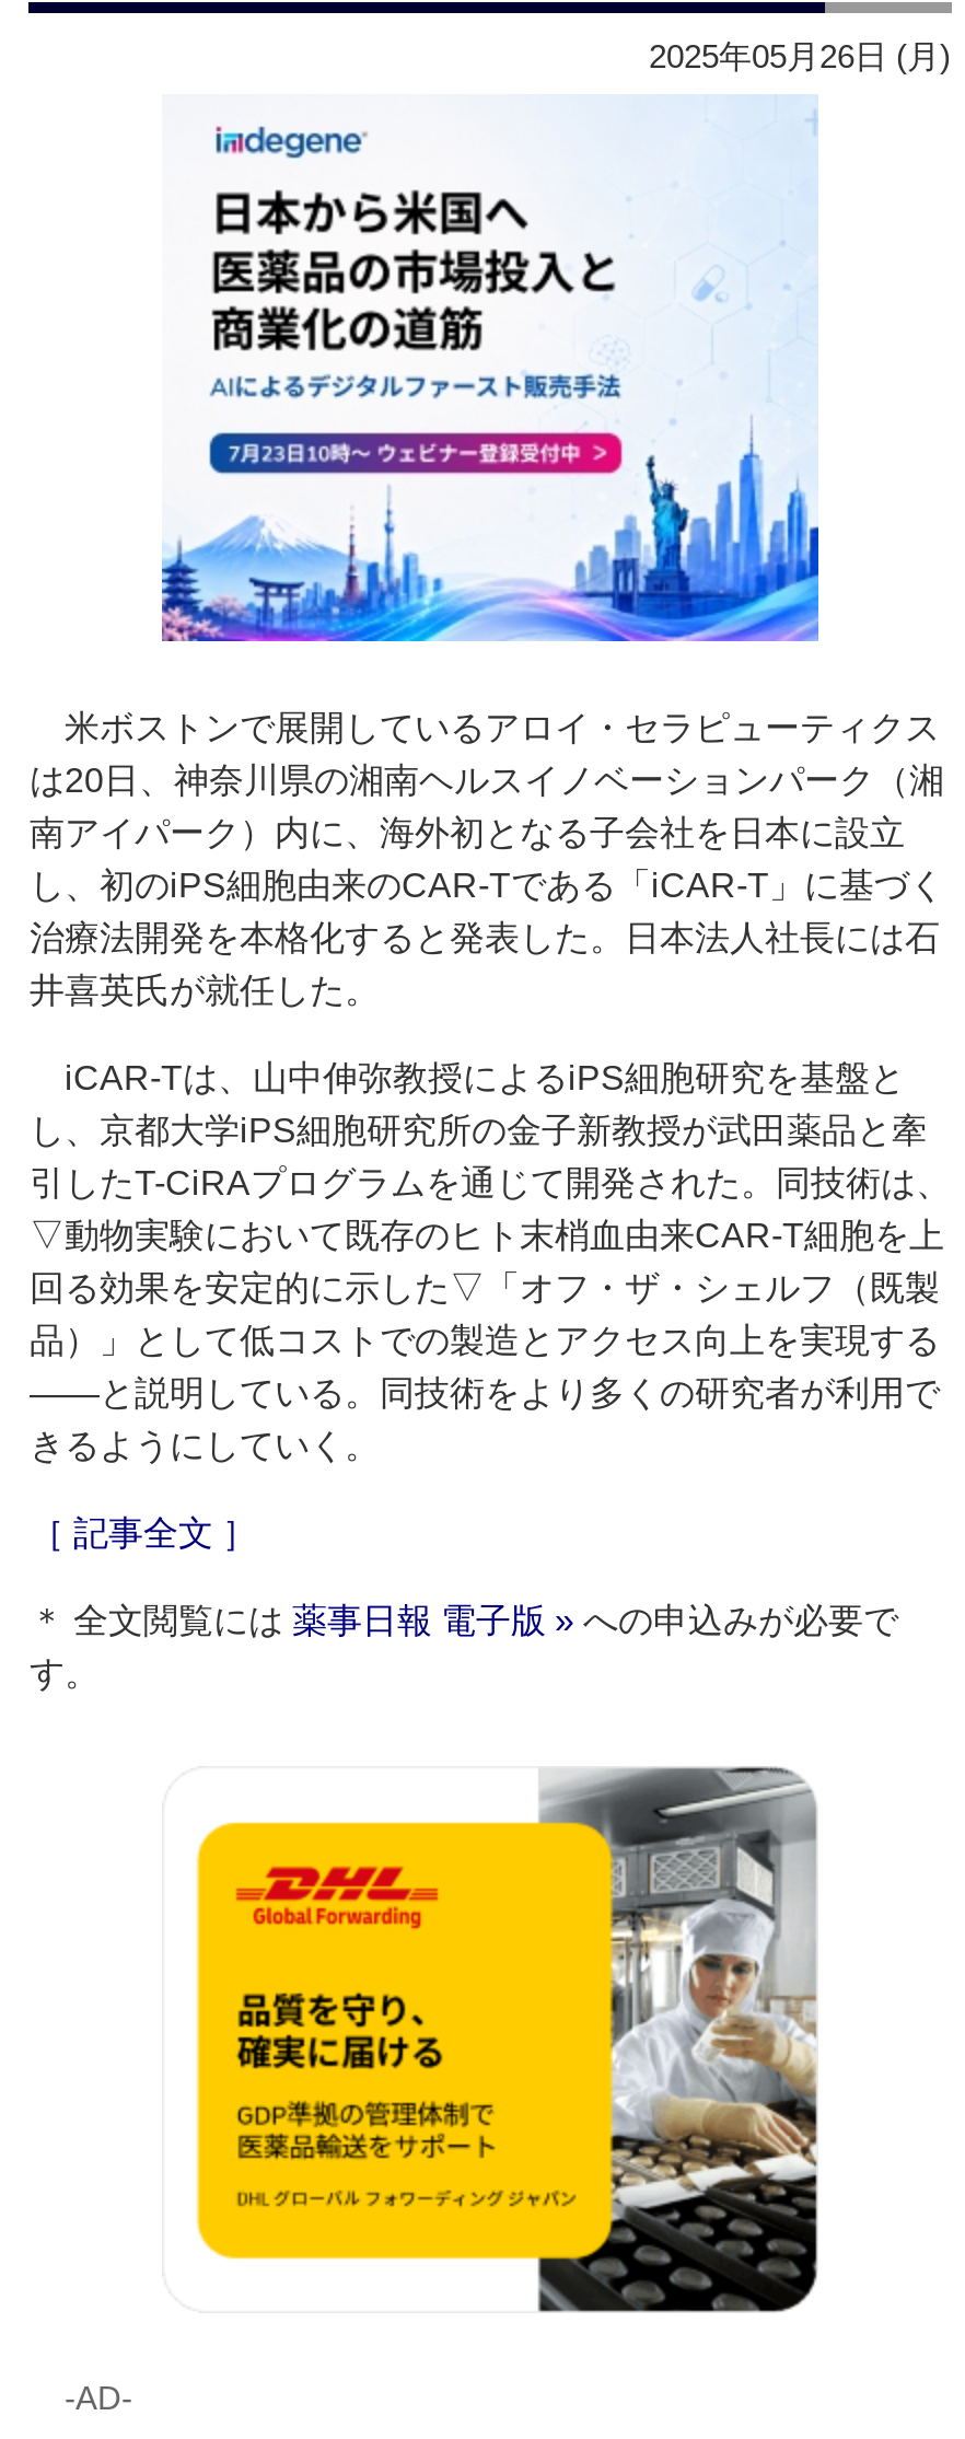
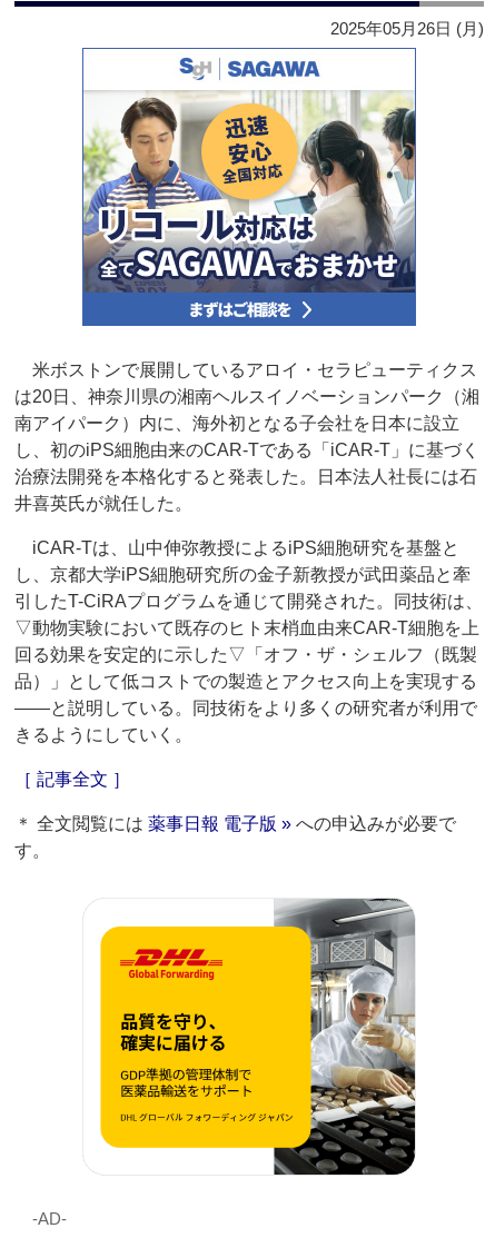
[160,94,818,643] [image] -> [81,47,417,327] [image]

